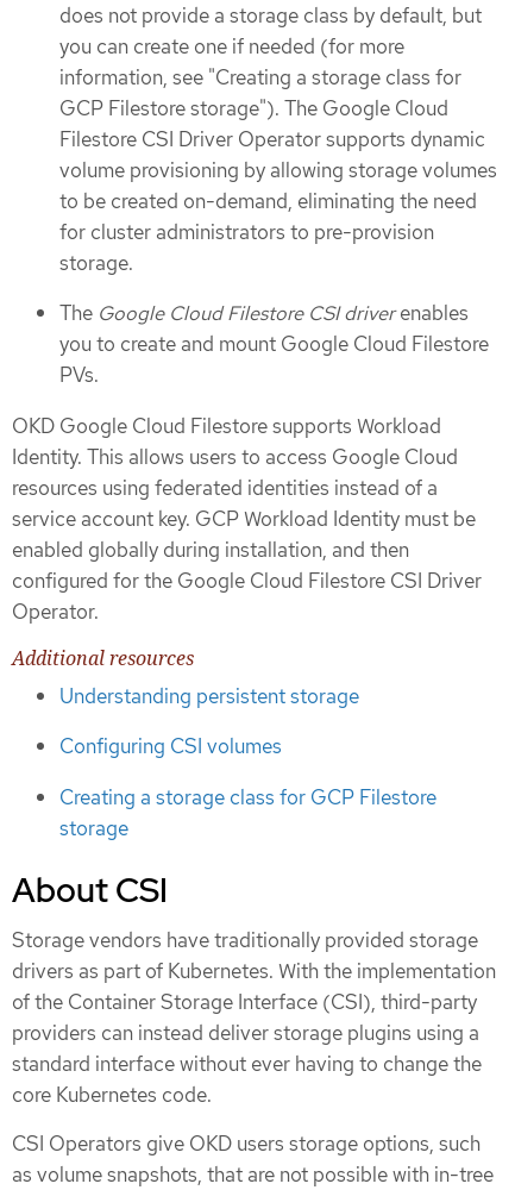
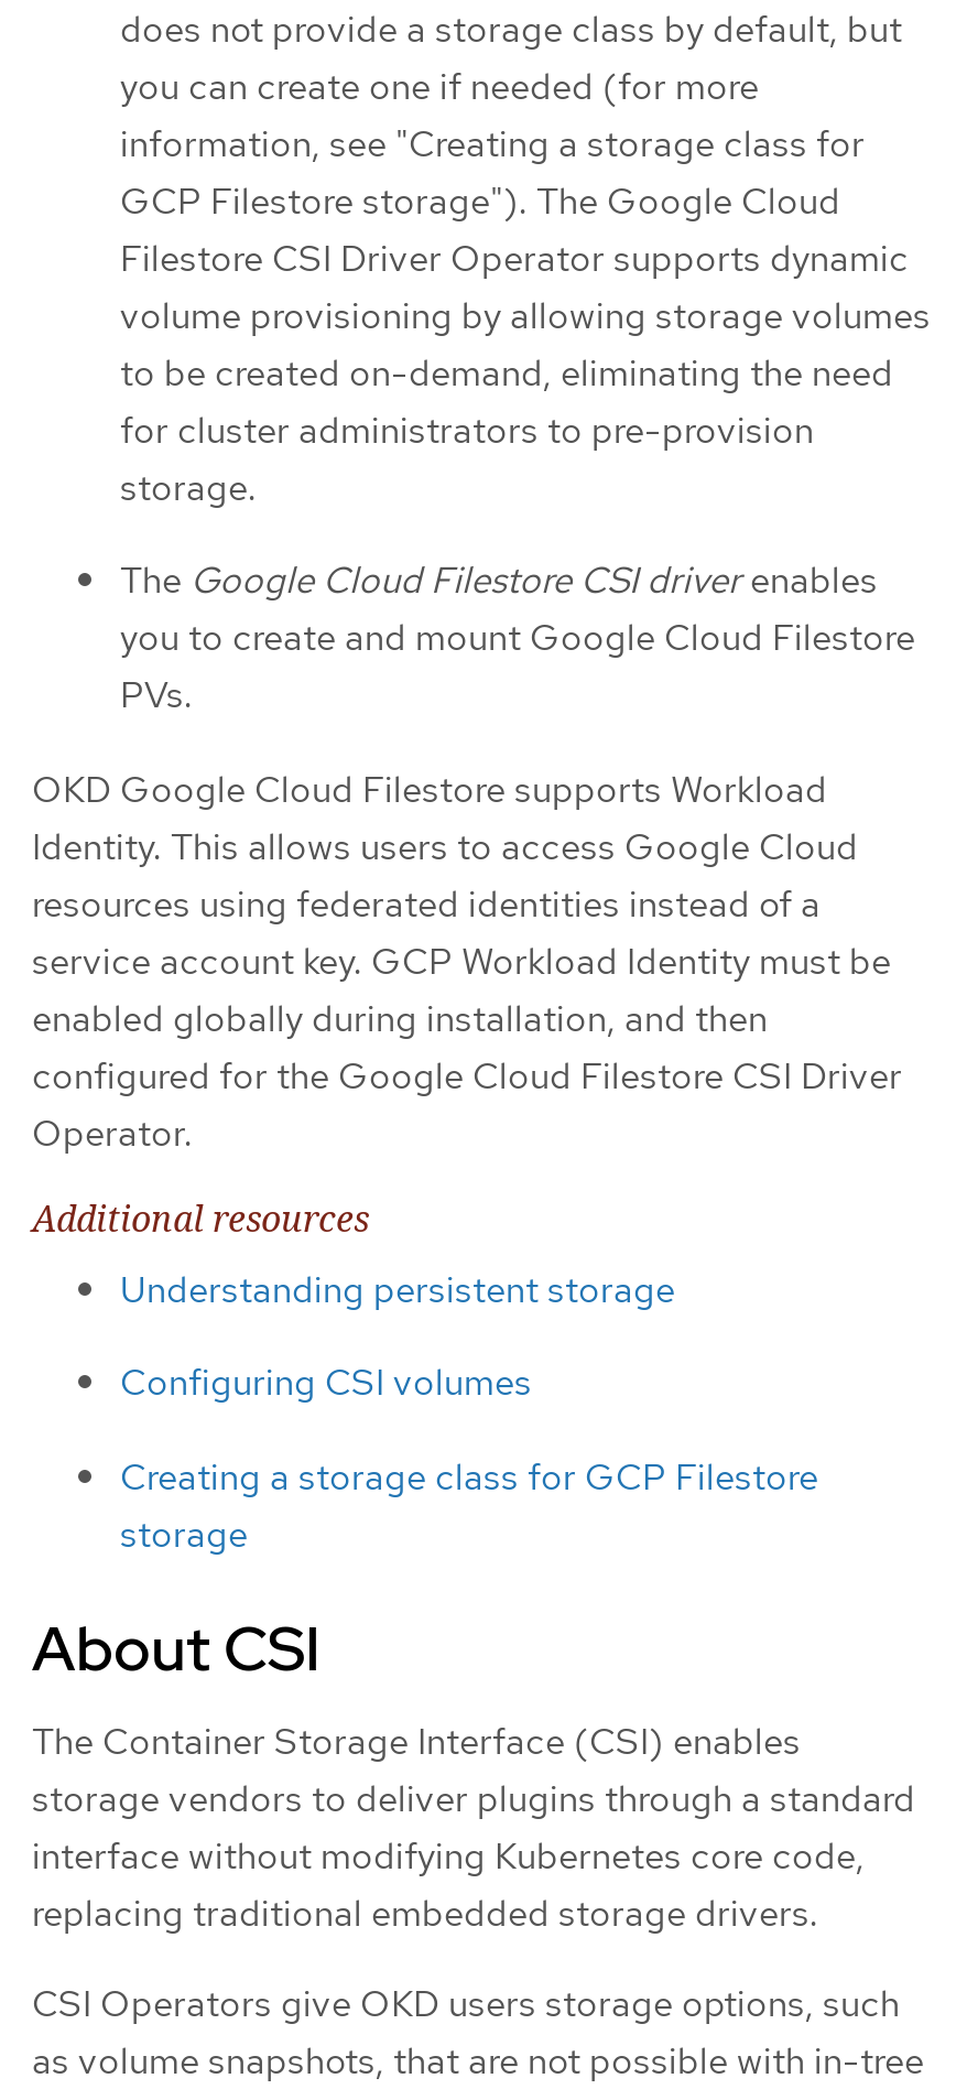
[12,926,496,1107] Storage vendors have traditionally provided storage | drivers as part of Kubernetes. With the implementation | of the Container Storage Interface (CSI), third-party | providers can instead deliver storage plugins using a | standard interface without ever having to change the | core Kubernetes code. -> [32,1715,915,1936] The Container Storage Interface (CSI) enables | storage vendors to deliver plugins through a standard | interface without modifying Kubernetes core code, | replacing traditional embedded storage drivers.

